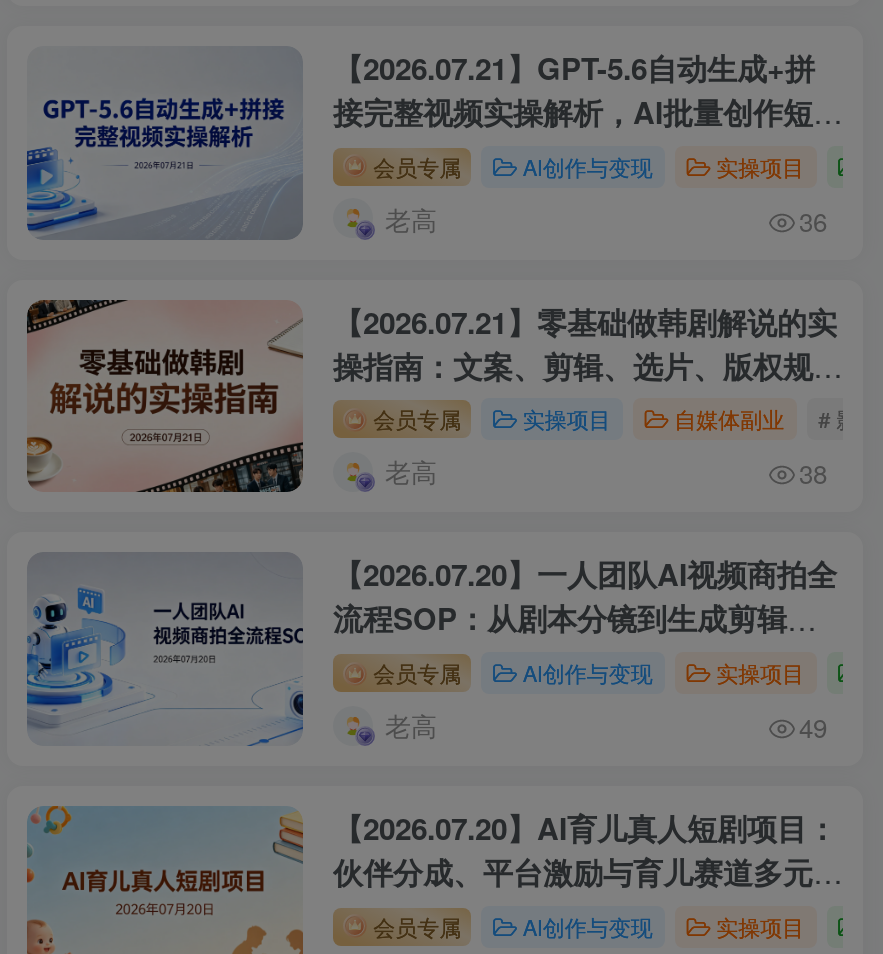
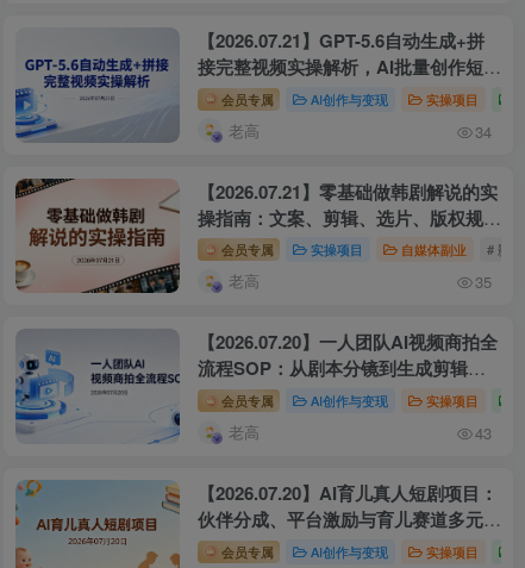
[799,202,827,240] 36 -> [475,120,492,143] 34
[799,455,827,493] 38 -> [475,271,492,293] 35
[799,708,827,746] 49 -> [475,422,492,444] 43

